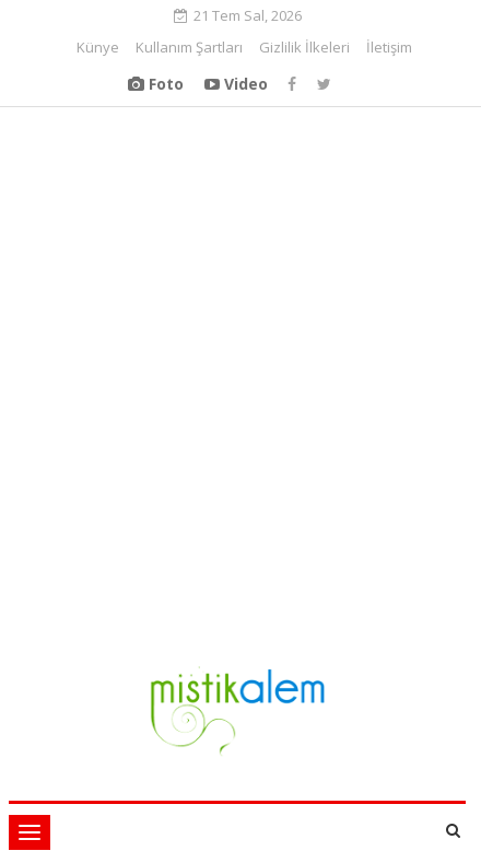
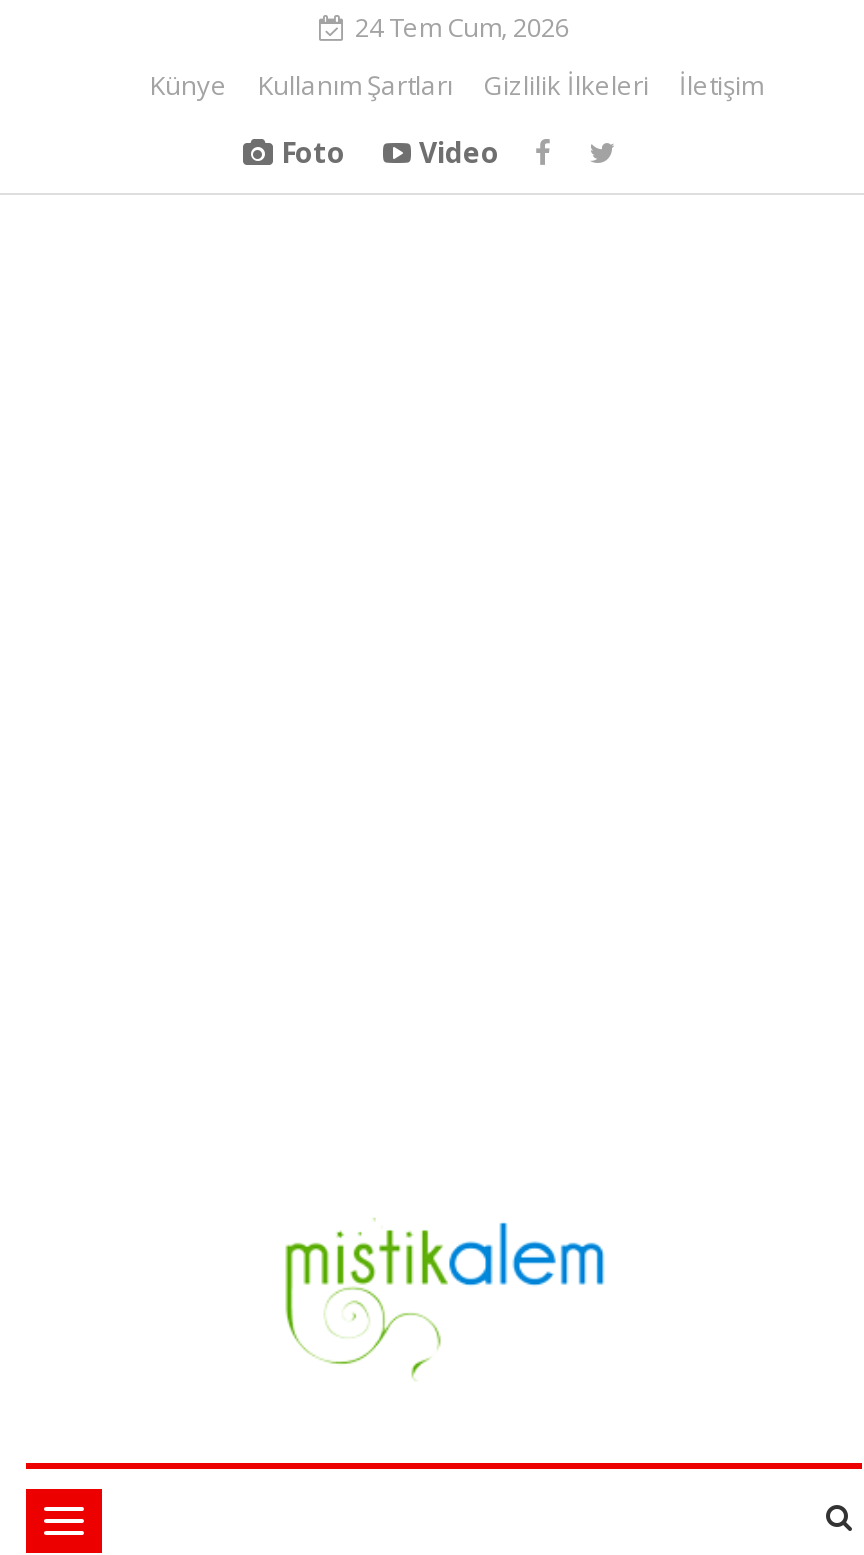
[193,5,301,25] 21 Tem Sal, 2026 -> [355,9,569,45] 24 Tem Cum, 2026

